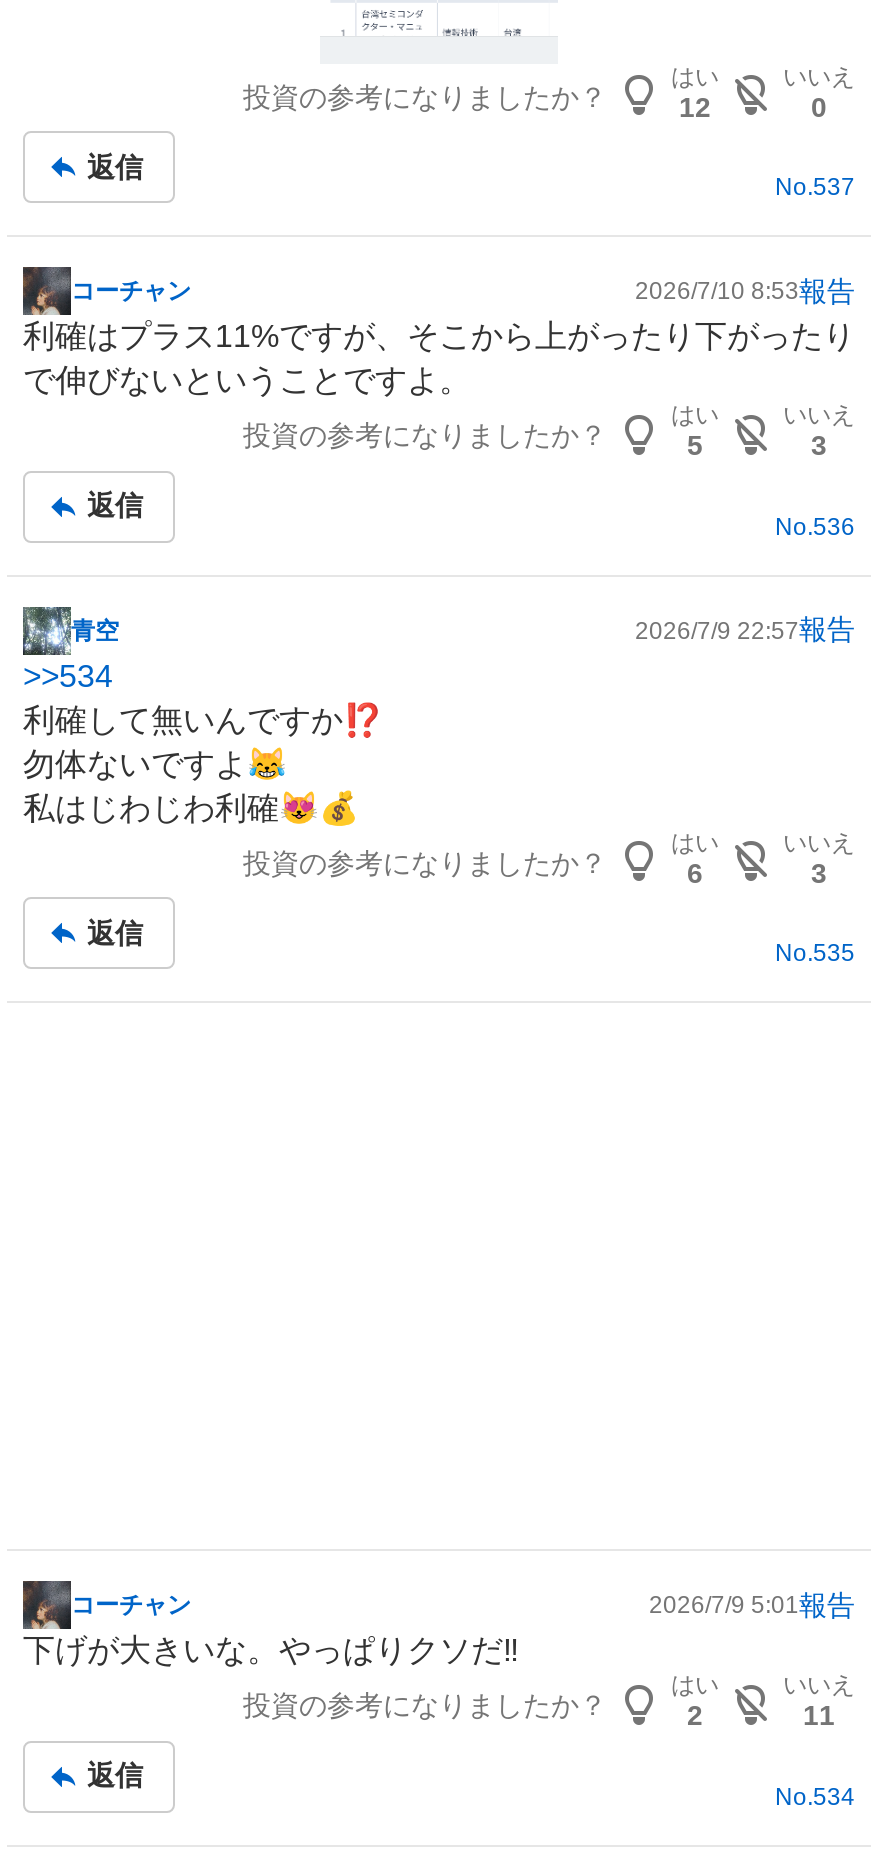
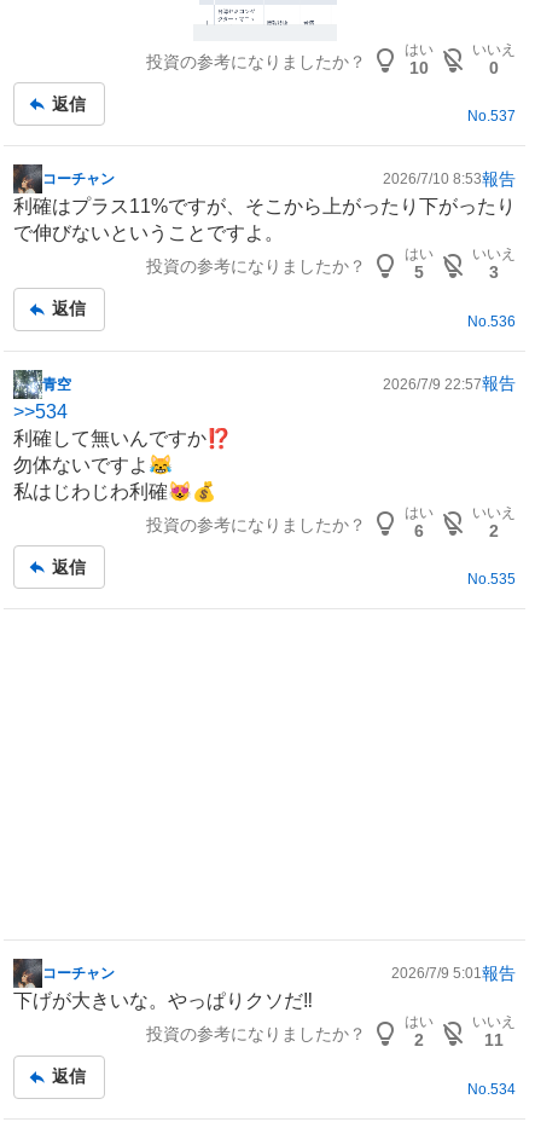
[679,90,711,122] 12 -> [409,58,429,77] 10
[811,856,827,888] 3 -> [489,521,499,540] 2

